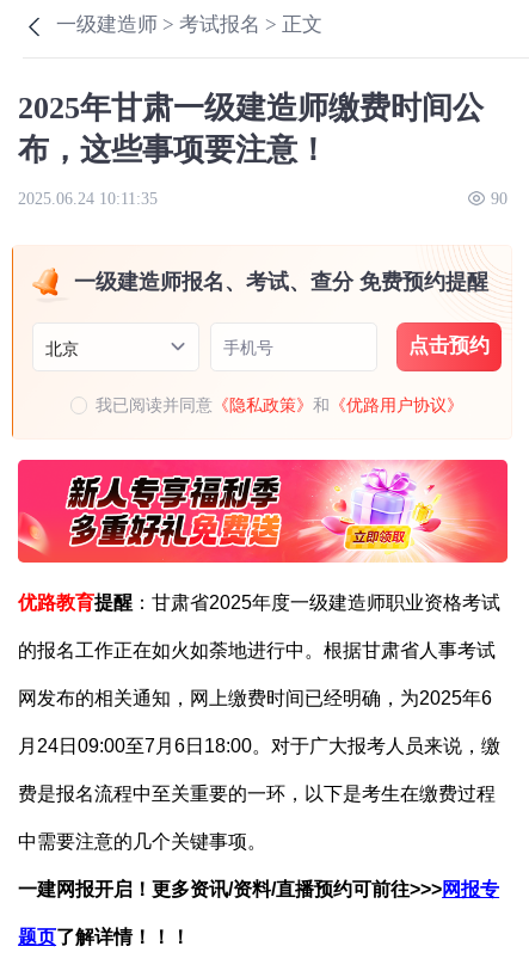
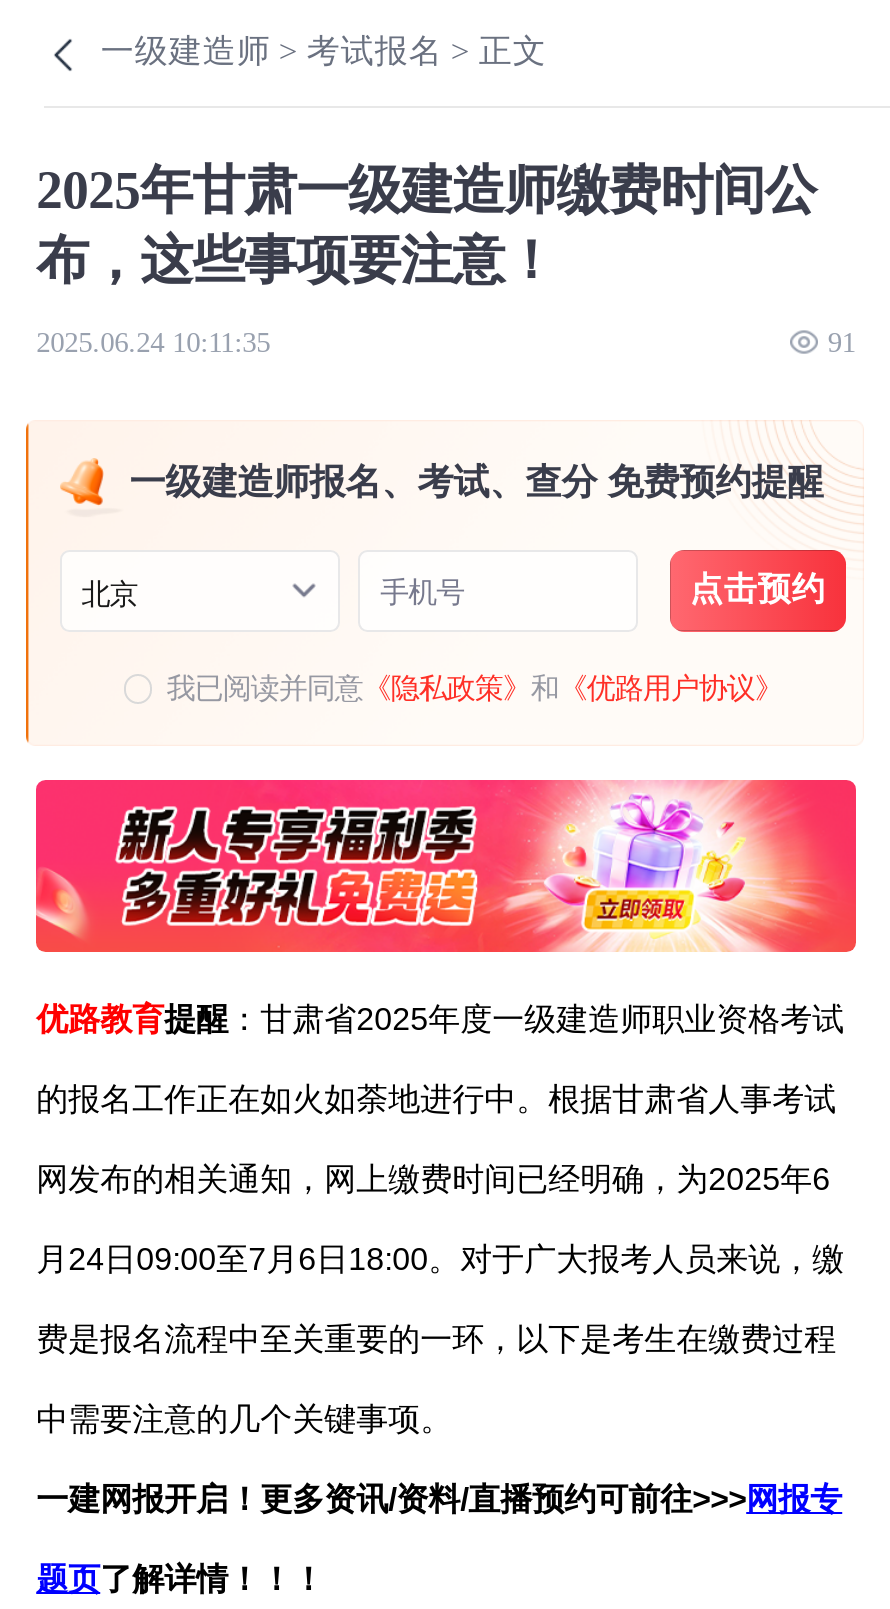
[491,189,507,208] 90 -> [828,326,856,358] 91

